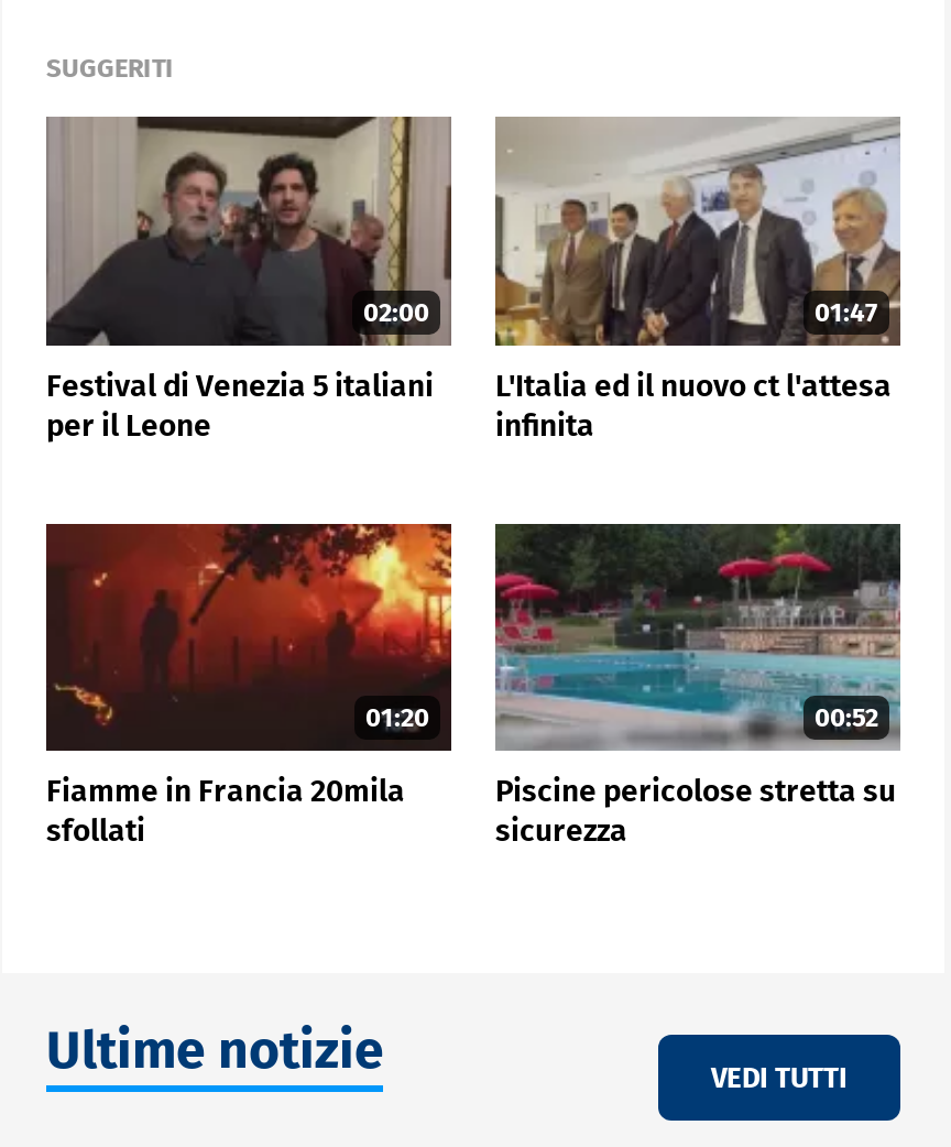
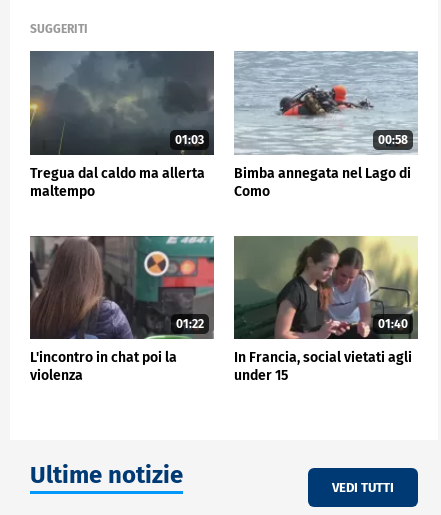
[46,114,451,348] [image] | 02:00 -> [30,50,214,156] [image] | 01:03
[493,117,900,348] [image] | 01:47 -> [234,51,418,155] [image] | 00:58
[46,367,434,444] Festival di Venezia 5 italiani | per il Leone -> [30,165,205,200] Tregua dal caldo ma allerta | maltempo
[495,367,892,444] L'Italia ed il nuovo ct l'attesa | infinita -> [234,165,411,200] Bimba annegata nel Lago di | Como
[46,522,453,753] [image] | 01:20 -> [30,235,215,340] [image] | 01:22
[495,522,903,751] [image] | 00:52 -> [233,235,419,339] [image] | 01:40
[46,773,405,850] Fiamme in Francia 20mila | sfollati -> [30,349,177,384] L'incontro in chat poi la | violenza
[495,773,896,850] Piscine pericolose stretta su | sicurezza -> [234,349,412,384] In Francia, social vietati agli | under 15

